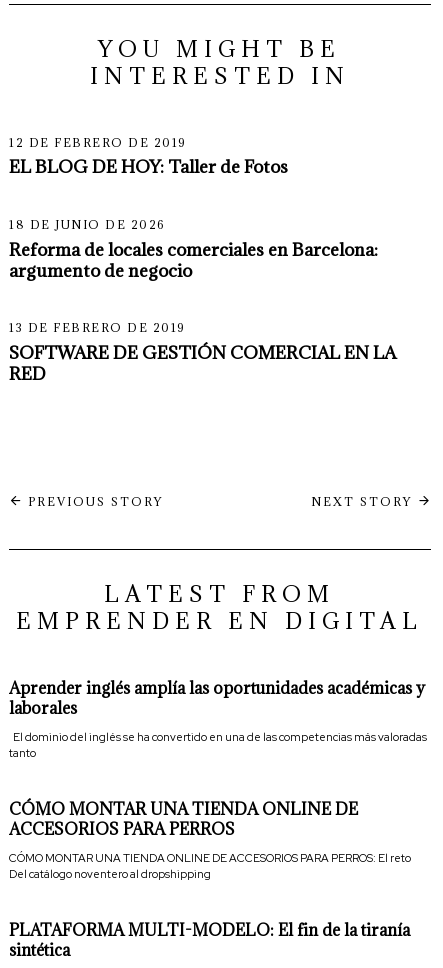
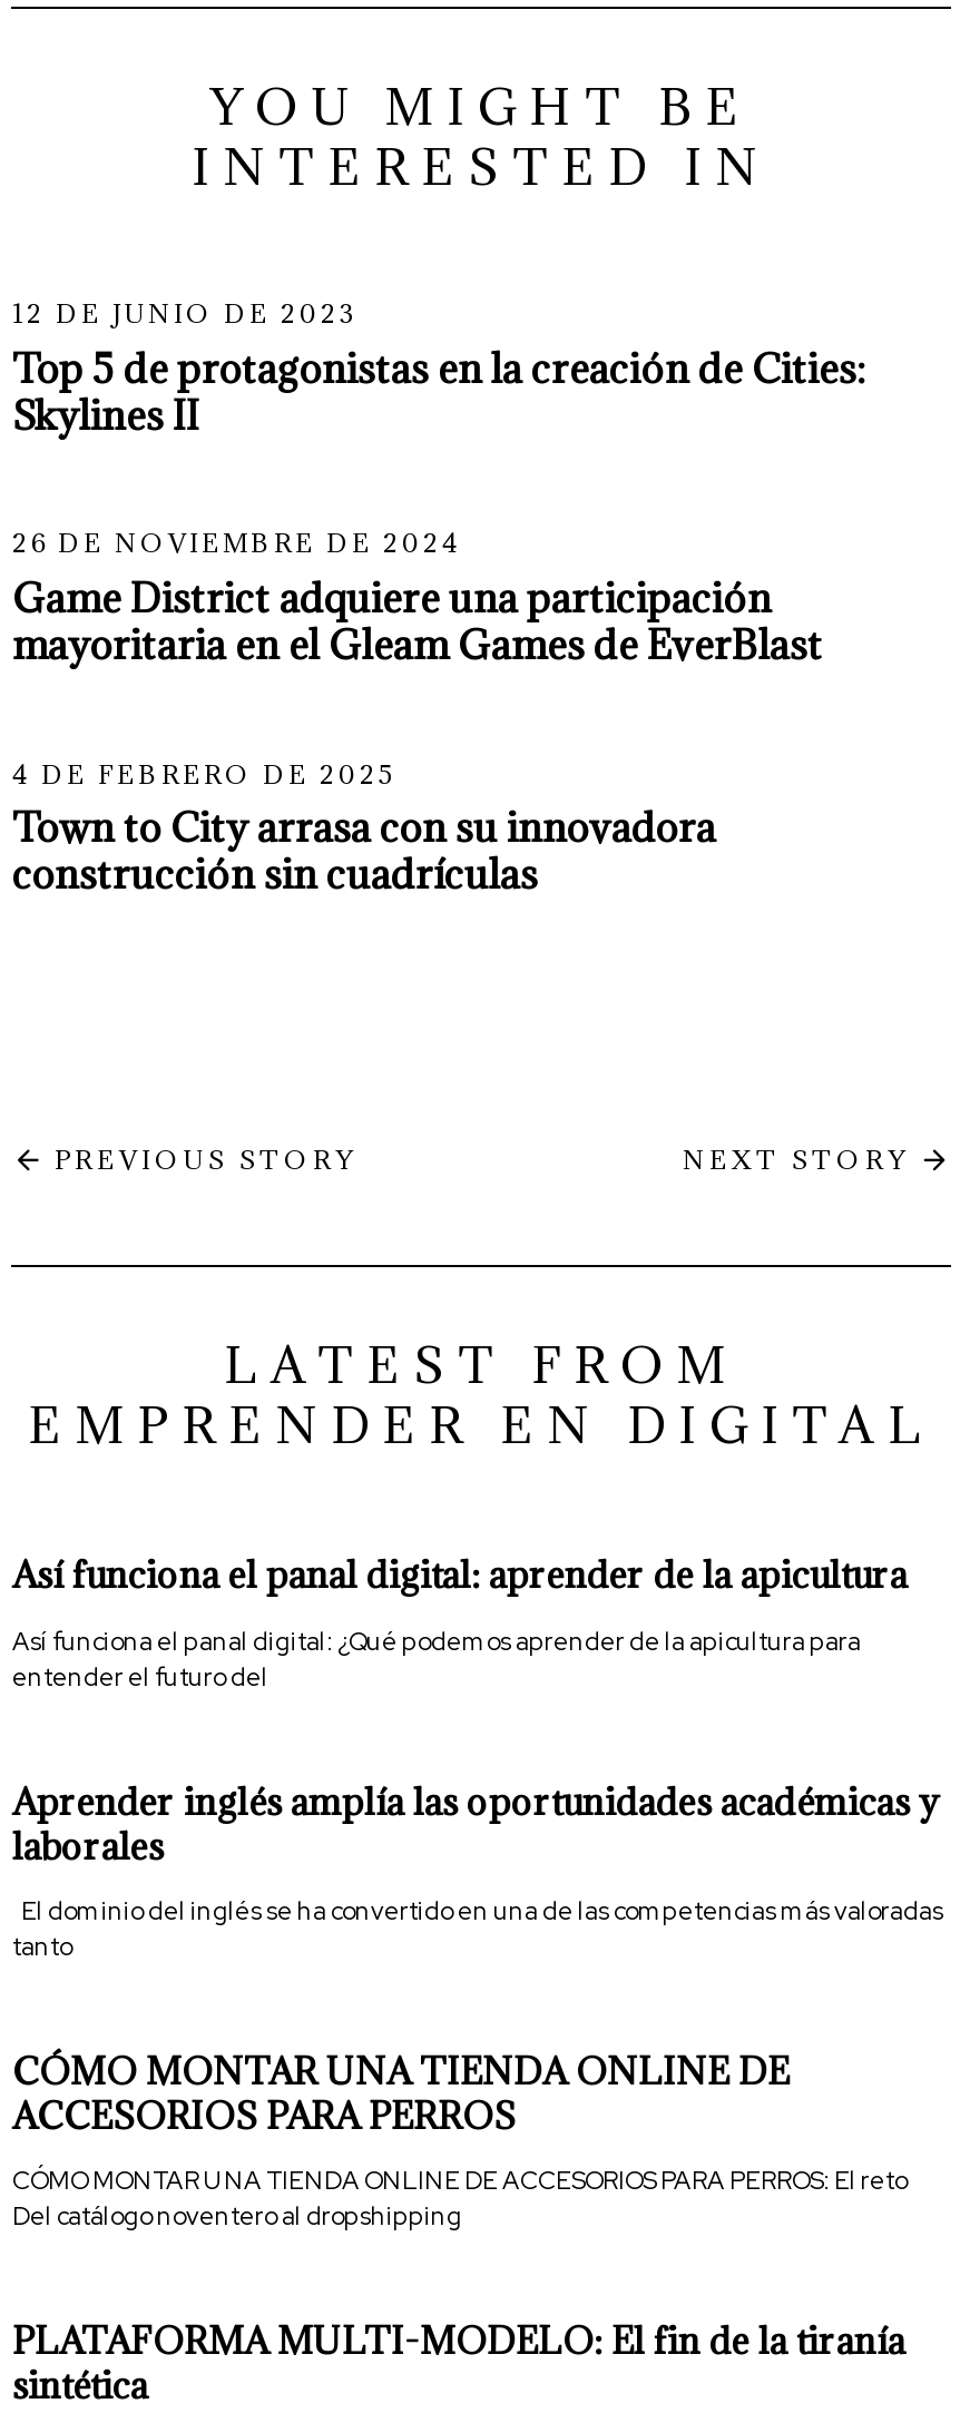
[9,135,288,178] 12 DE FEBRERO DE 2019 | EL BLOG DE HOY: Taller de Fotos -> [12,297,865,441] 12 DE JUNIO DE 2023 | Top 5 de protagonistas en la creación de Cities: | Skylines II
[9,217,378,282] 18 DE JUNIO DE 2026 | Reforma de locales comerciales en Barcelona: | argumento de negocio -> [12,527,823,671] 26 DE NOVIEMBRE DE 2024 | Game District adquiere una participación | mayoritaria en el Gleam Games de EverBlast
[9,320,396,385] 13 DE FEBRERO DE 2019 | SOFTWARE DE GESTIÓN COMERCIAL EN LA | RED -> [12,757,716,901] 4 DE FEBRERO DE 2025 | Town to City arrasa con su innovadora | construcción sin cuadrículas
none -> [12,1551,907,1692] Así funciona el panal digital: aprender de la apicultura | Así funciona el panal digital: ¿Qué podemos aprender de la apicultura para | entender el futuro del

